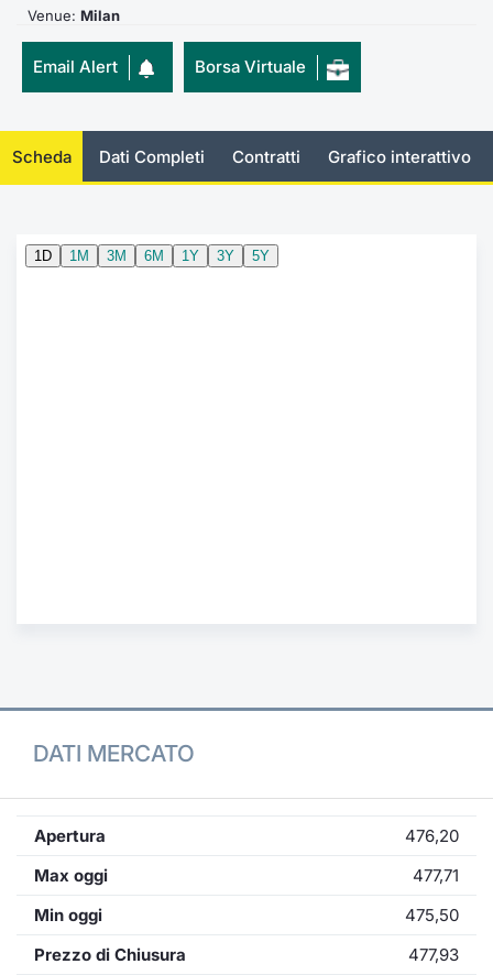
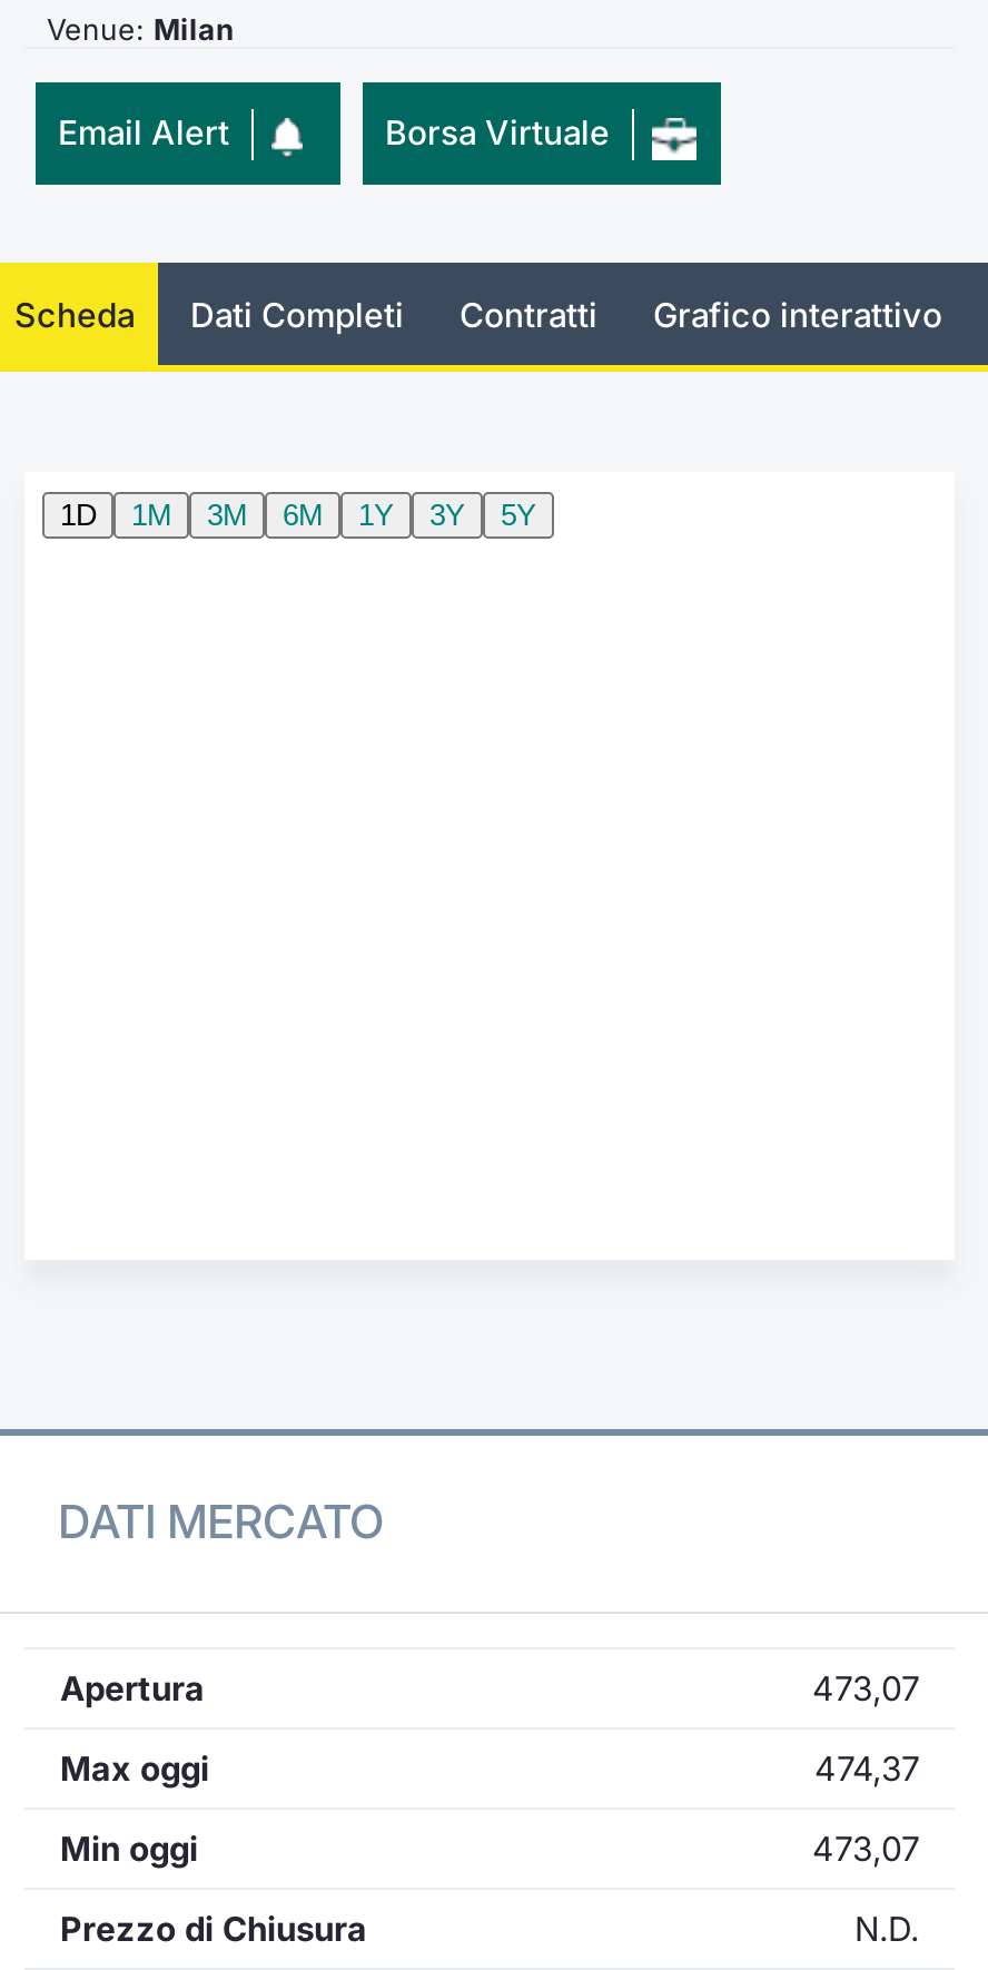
[405,825,459,846] 476,20 -> [812,1666,919,1708] 473,07
[413,864,459,885] 477,71 -> [814,1746,919,1789] 474,37
[405,904,459,925] 475,50 -> [812,1826,919,1869] 473,07
[408,944,459,965] 477,93 -> [854,1907,919,1949] N.D.

